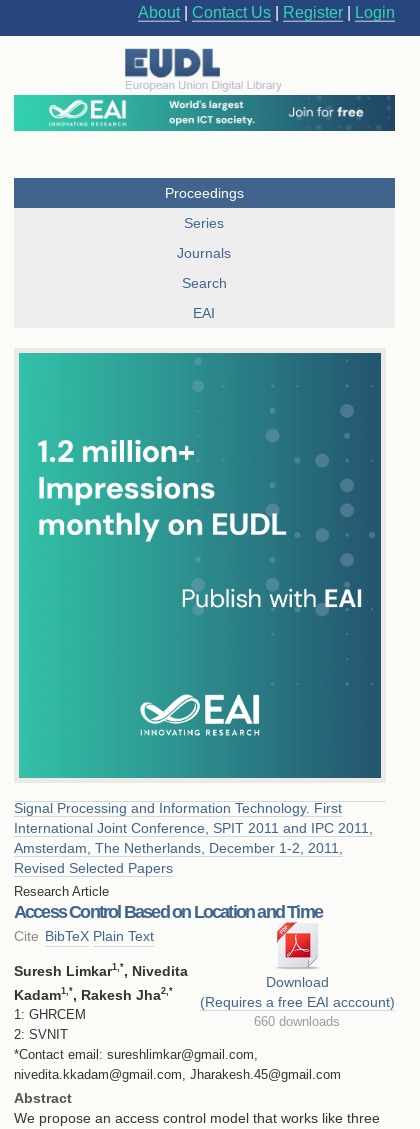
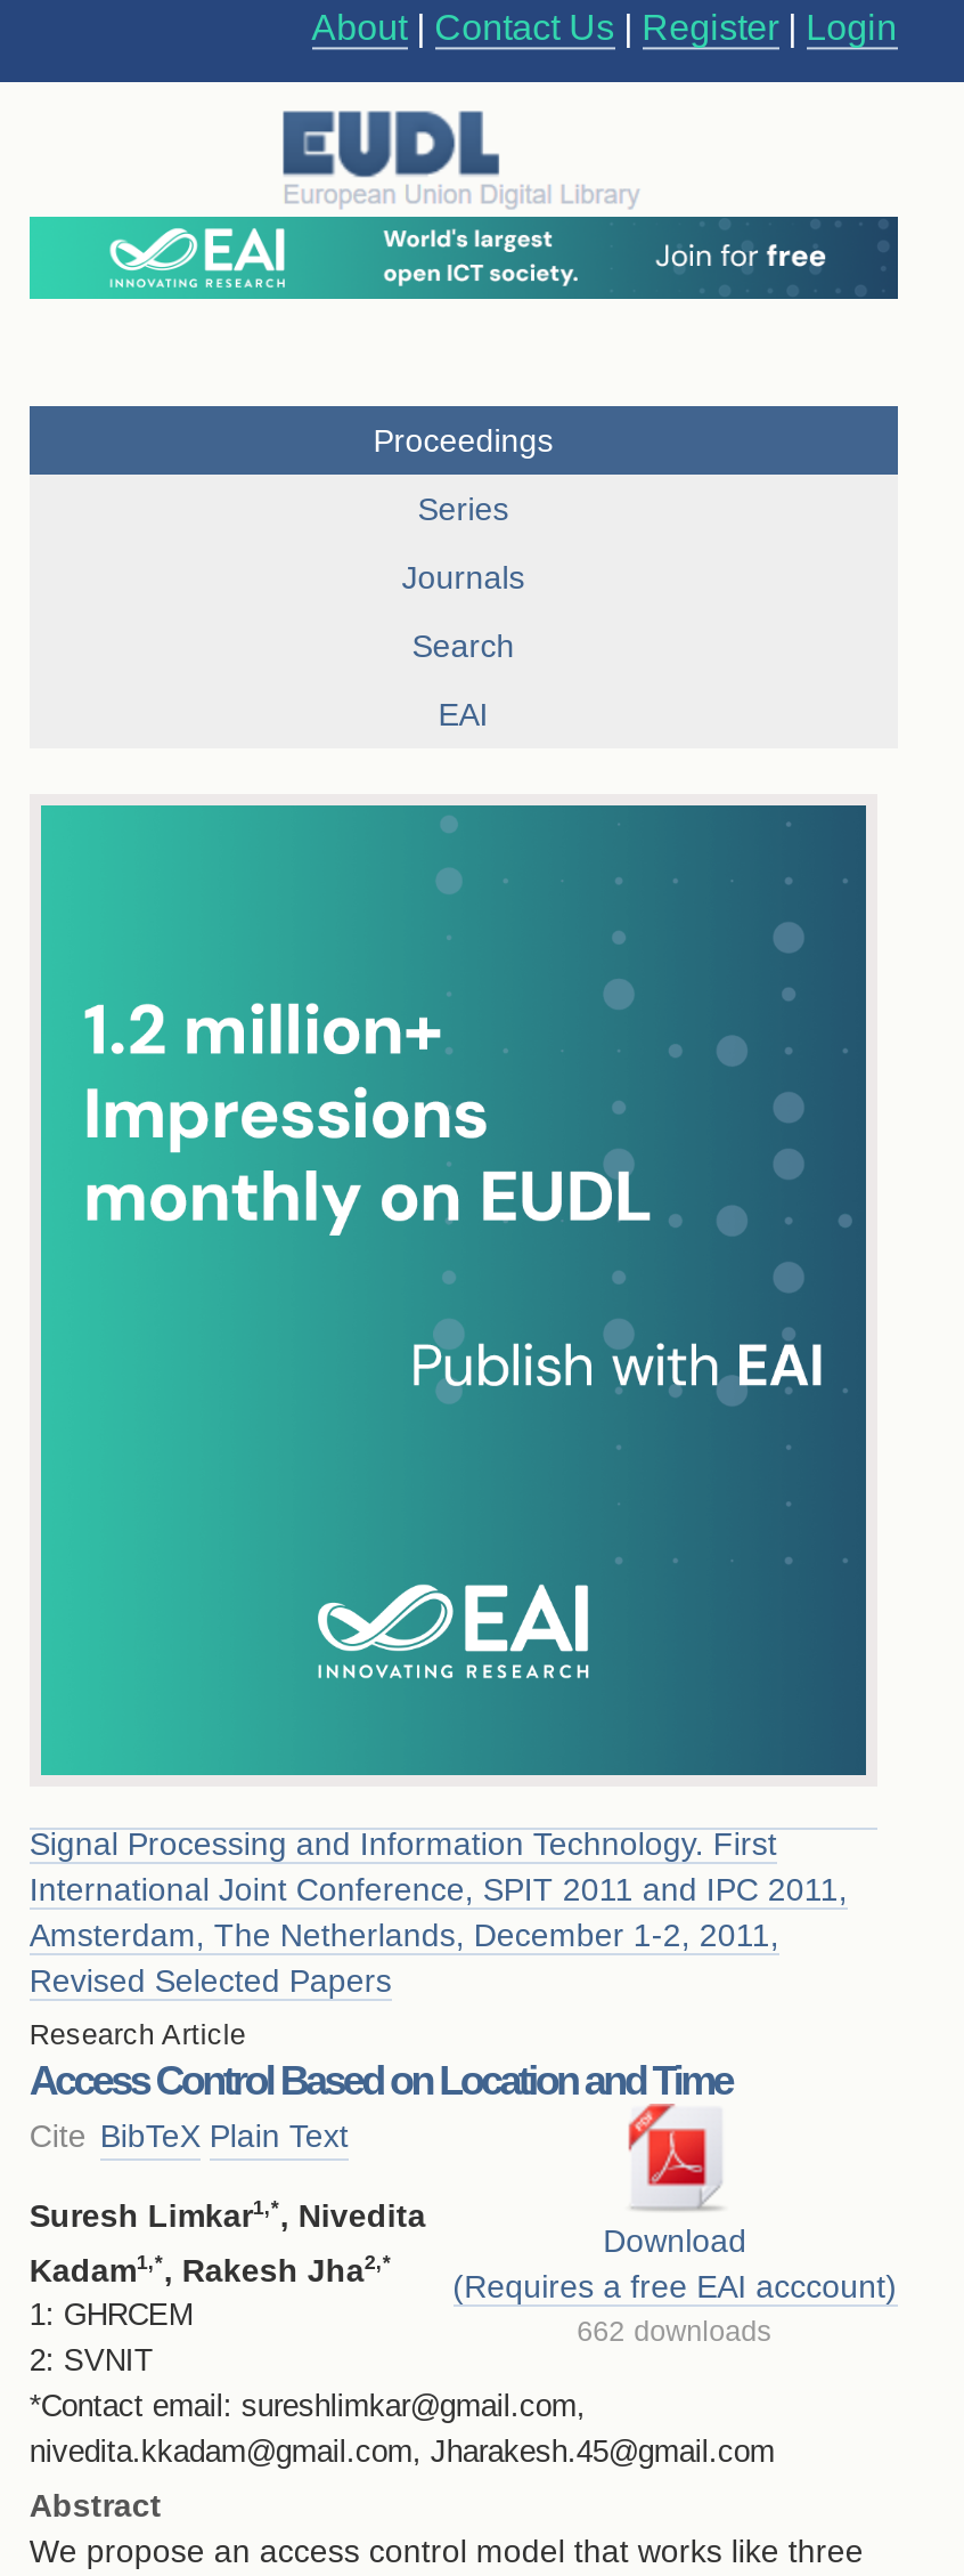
[254,1015,340,1029] 660 downloads -> [577,2315,773,2347] 662 downloads

